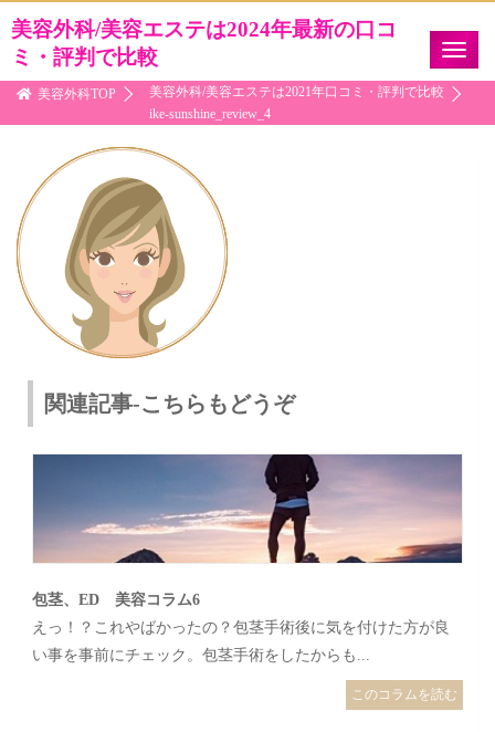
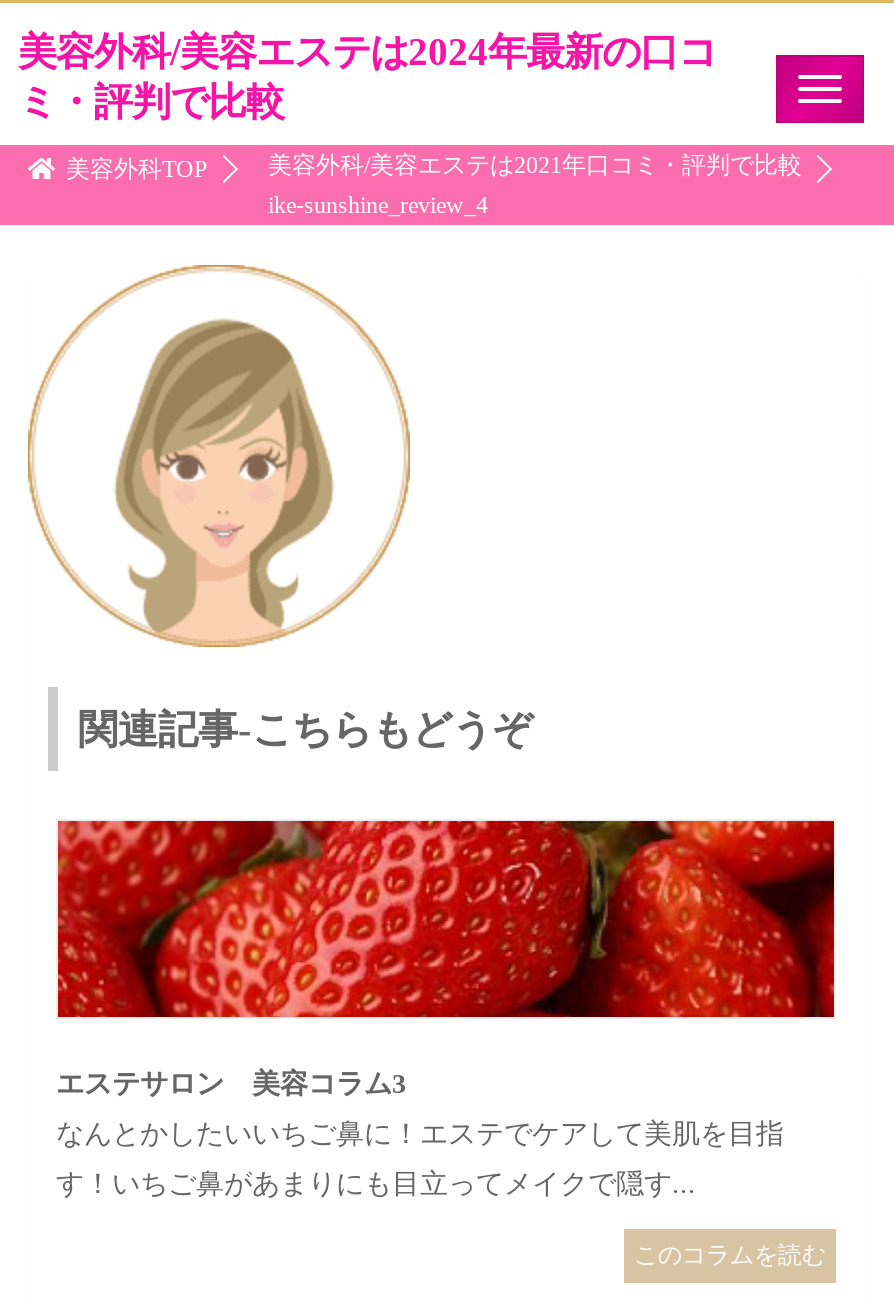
[32,453,463,608] [image] | 包茎、ED 美容コラム6 -> [56,819,836,1099] [image] | エステサロン 美容コラム3
[32,619,450,636] えっ！？これやばかったの？包茎手術後に気を付けた方が良 -> [56,1119,784,1149] なんとかしたいいちご鼻に！エステでケアして美肌を目指
[32,647,370,663] い事を事前にチェック。包茎手術をしたからも... -> [56,1169,696,1199] す！いちご鼻があまりにも目立ってメイクで隠す...

